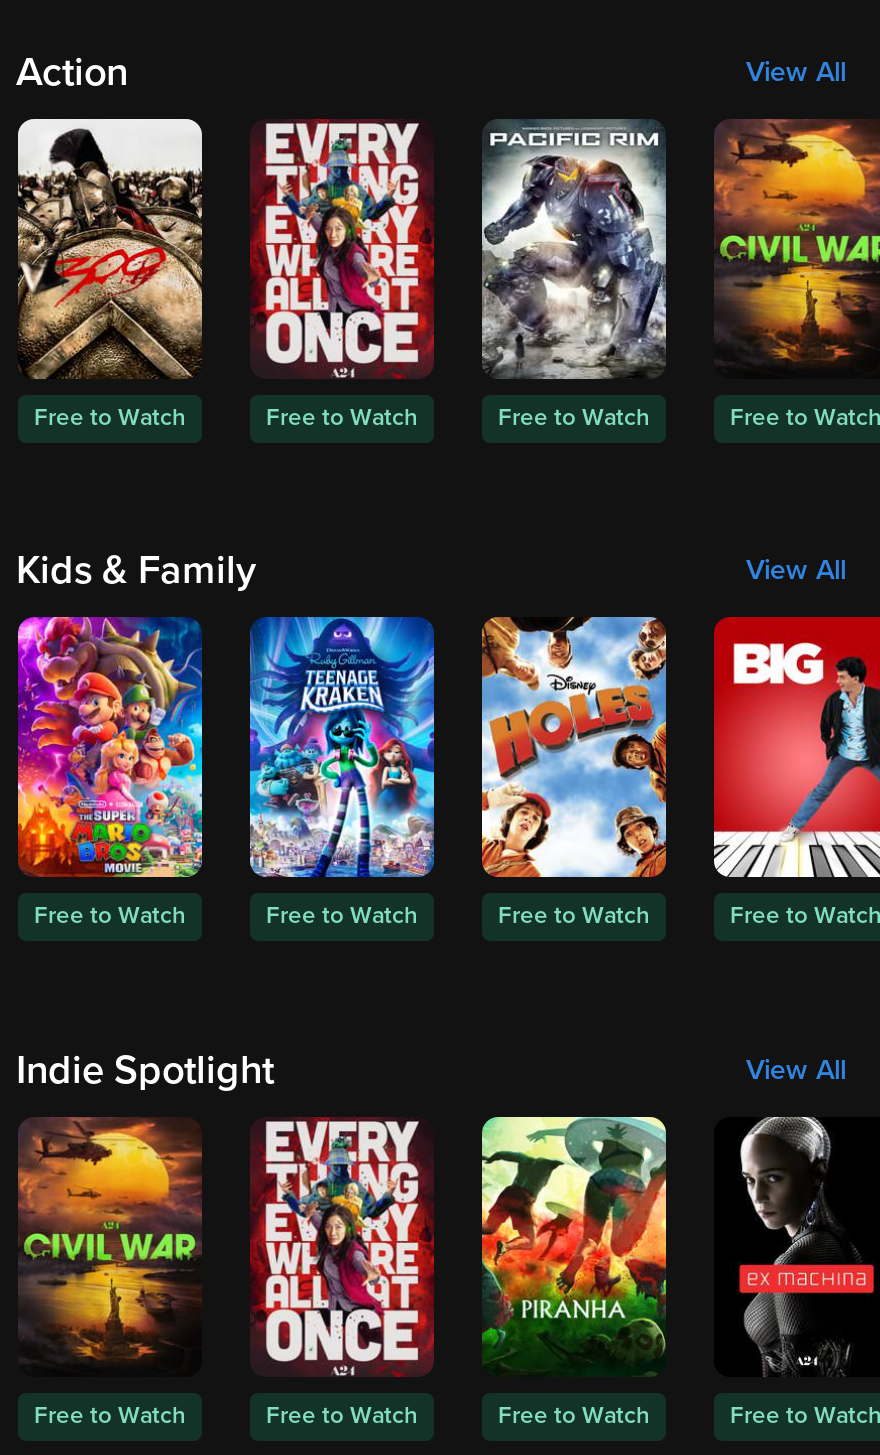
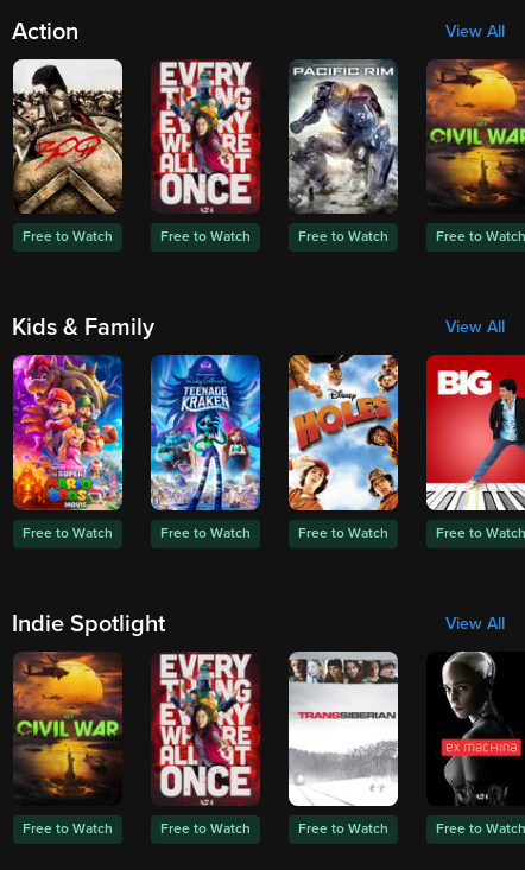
[480,1115,668,1375] [image] -> [287,650,399,807] [image]

